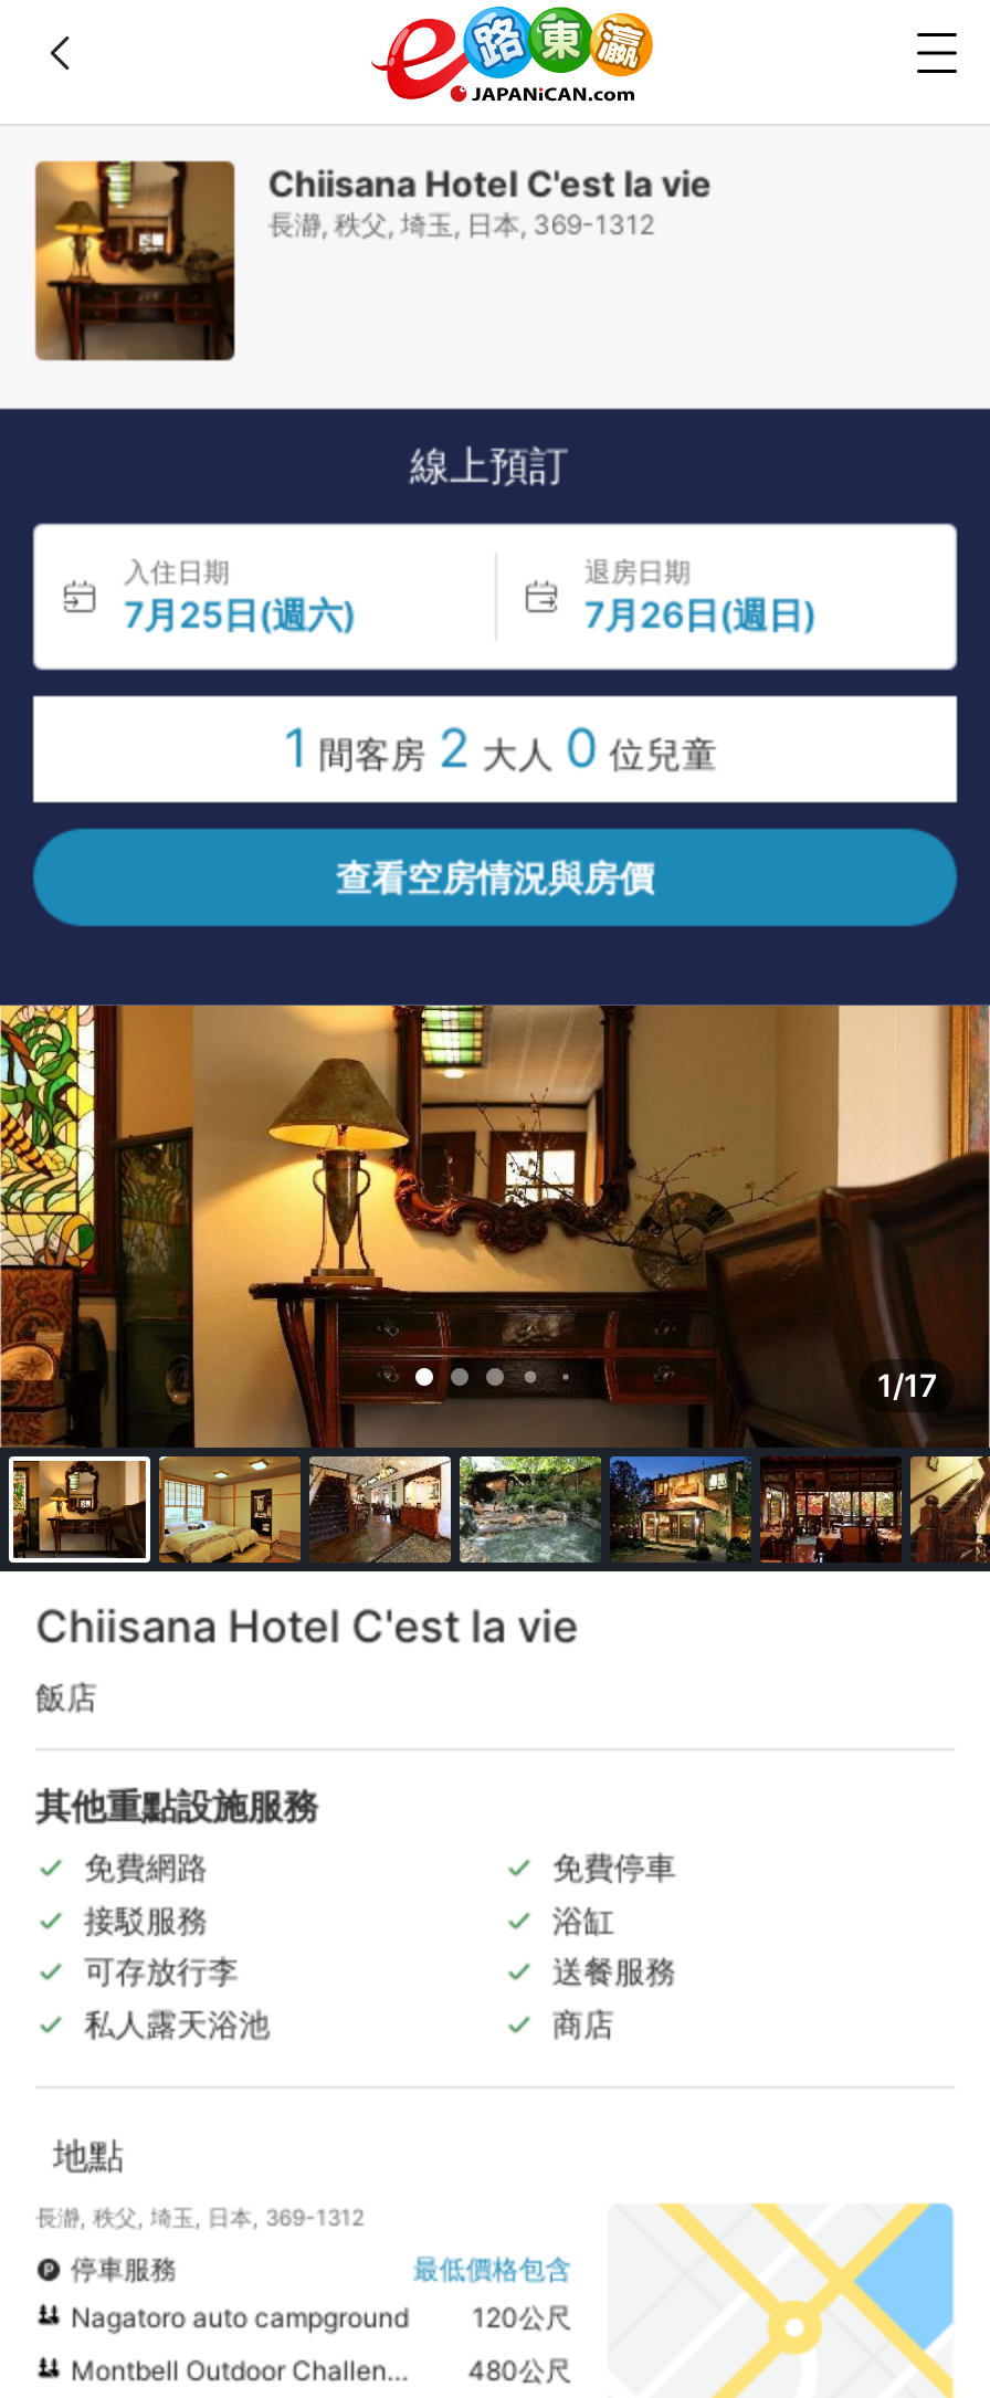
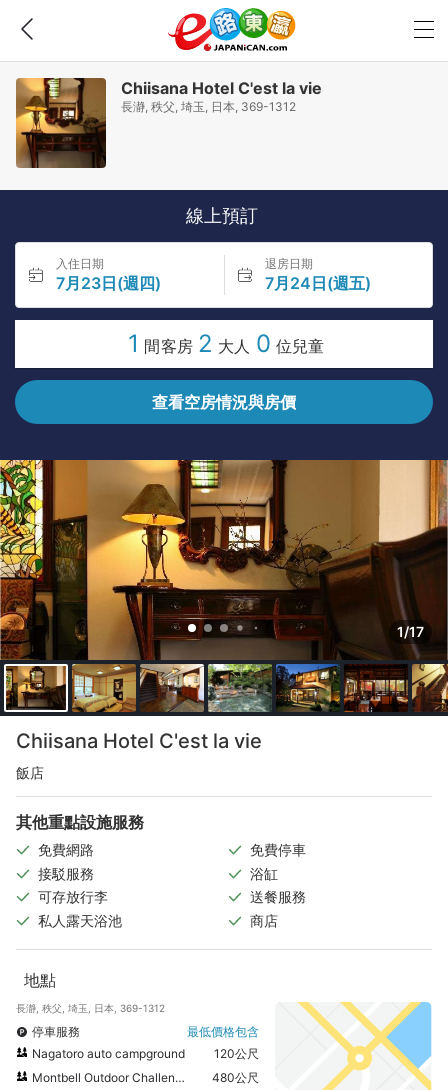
[124,592,356,637] 7月25日(週六) -> [56,273,161,293] 7月23日(週四)
[584,592,817,637] 7月26日(週日) -> [264,273,370,293] 7月24日(週五)

